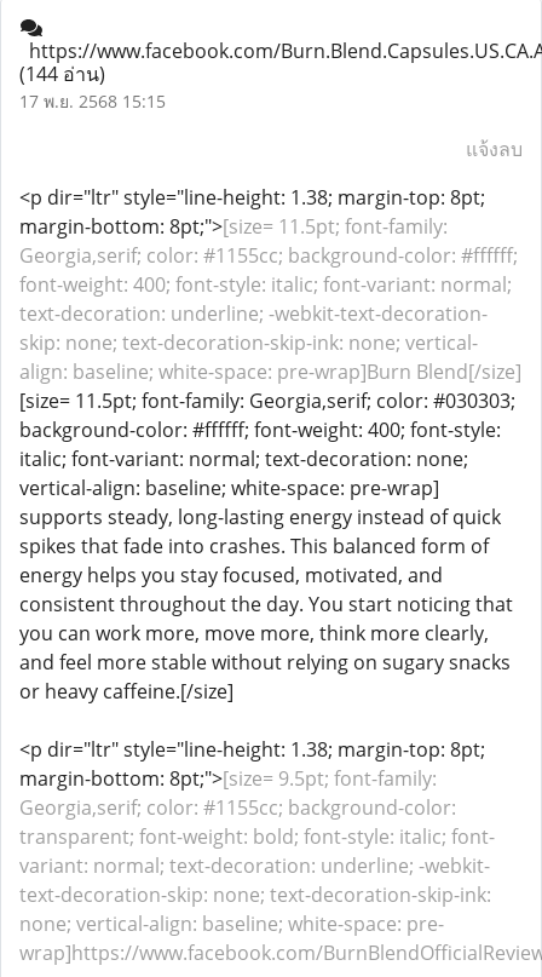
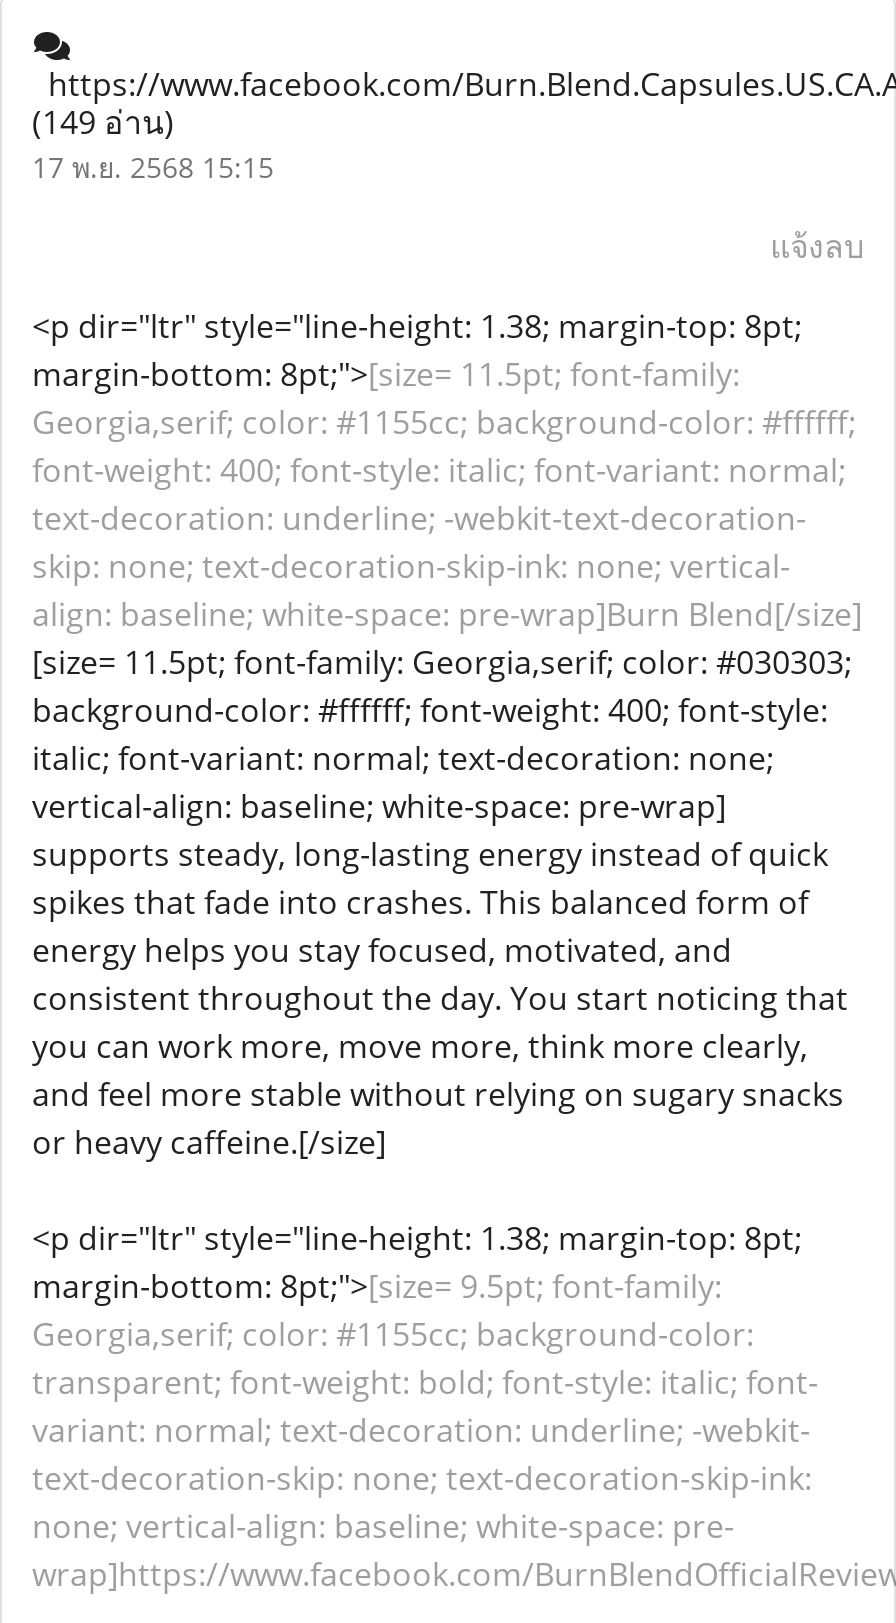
[19,61,105,87] (144 อ่าน) -> [32,100,174,144] (149 อ่าน)

